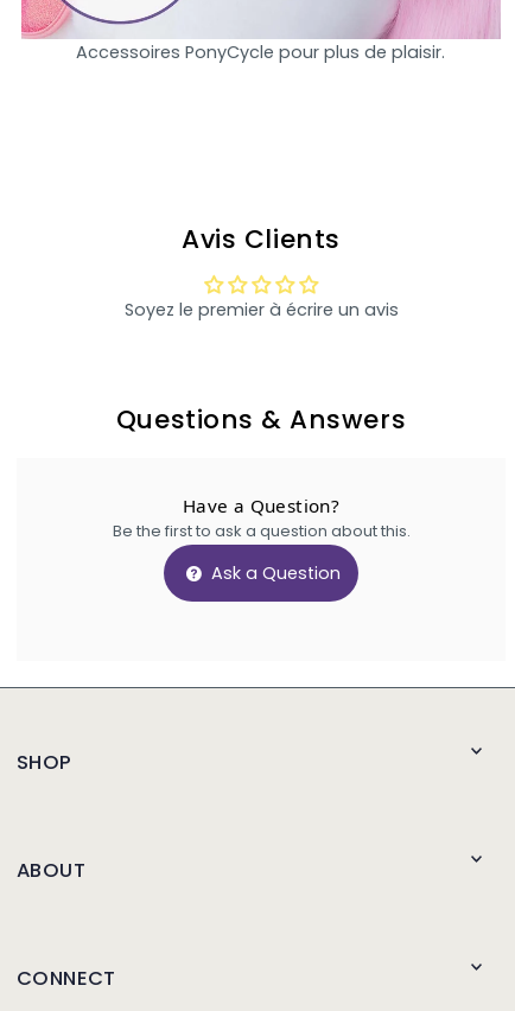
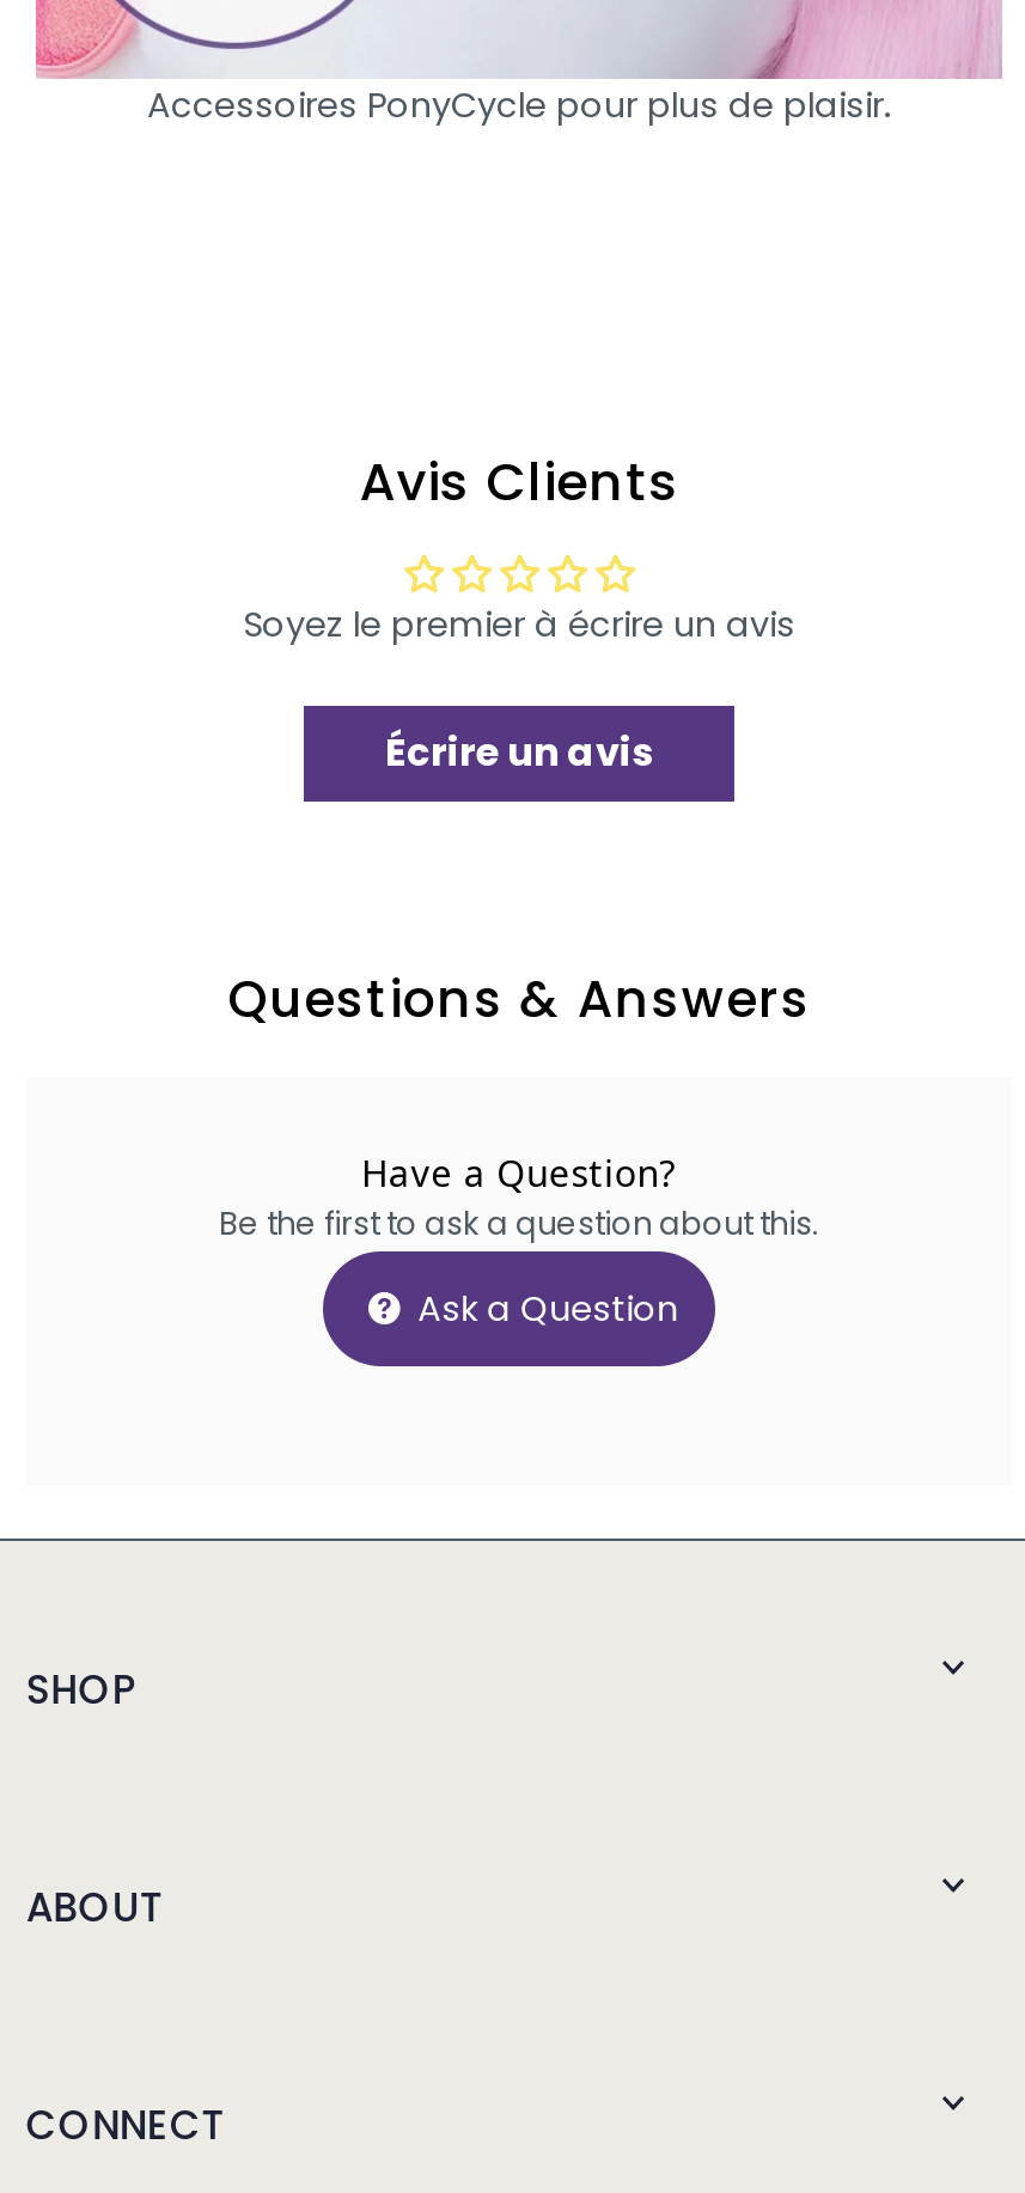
none -> [385,725,653,780] Écrire un avis

